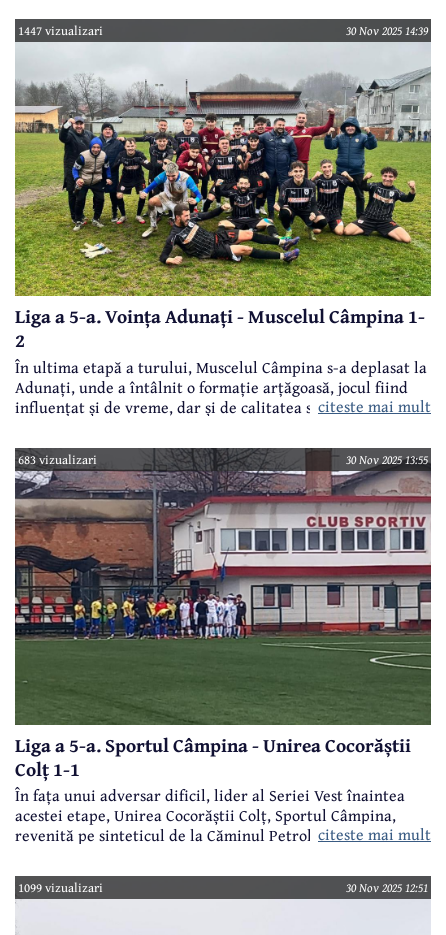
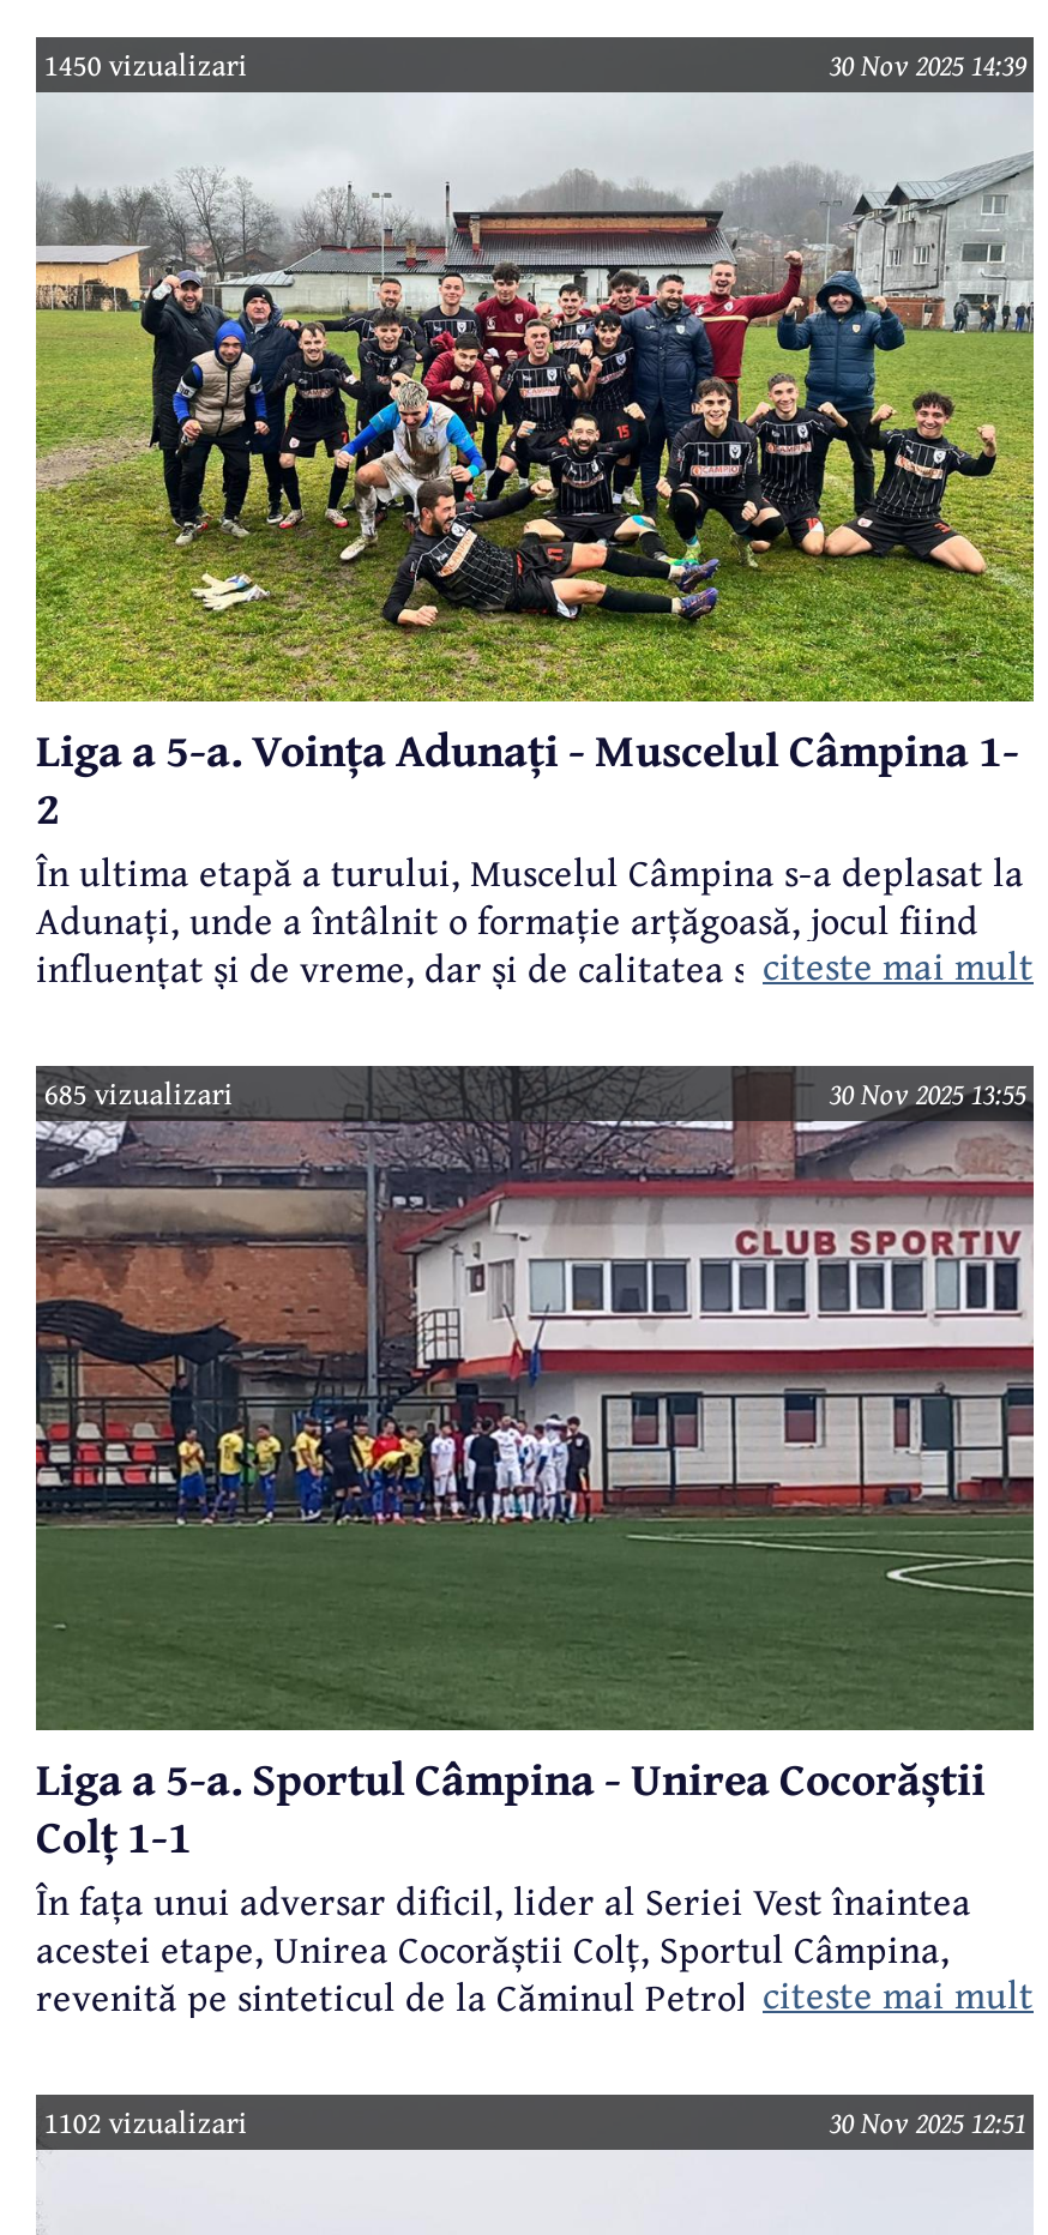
[18,21,103,40] 1447 vizualizari -> [44,43,247,88] 1450 vizualizari
[18,450,97,469] 683 vizualizari -> [44,1071,233,1117] 685 vizualizari
[18,878,103,897] 1099 vizualizari -> [44,2100,247,2145] 1102 vizualizari

